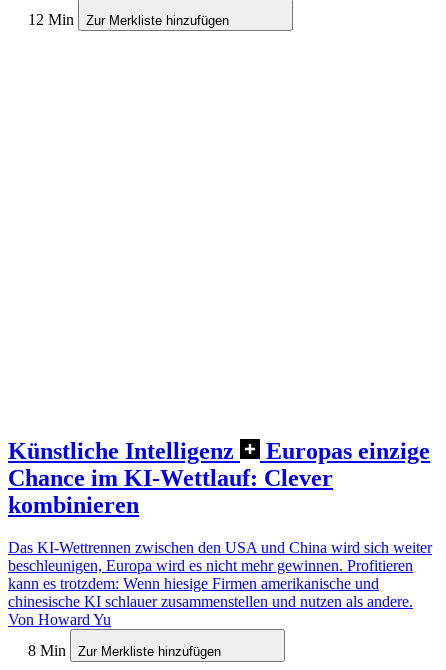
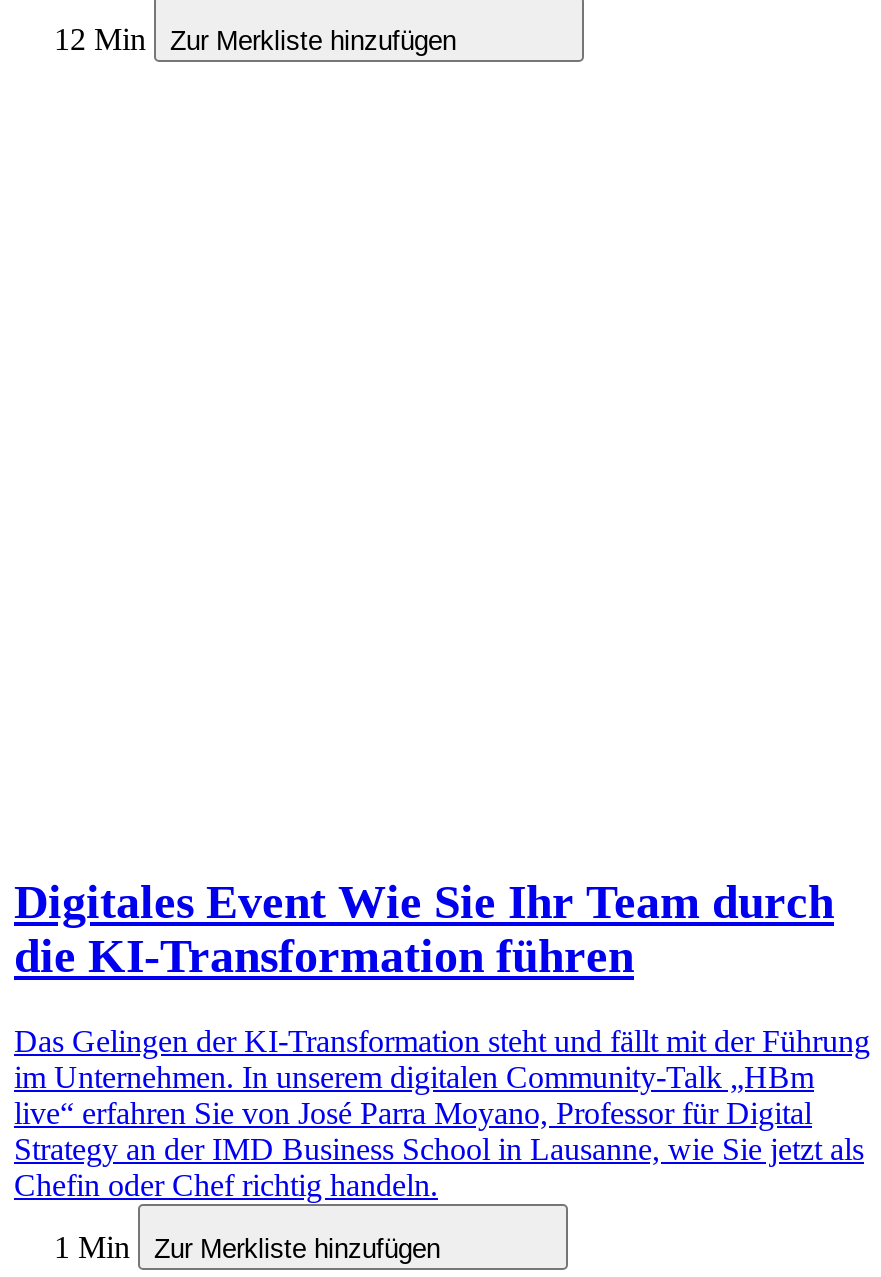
[8,438,430,518] Künstliche Intelligenz | Europas einzige | Chance im KI-Wettlauf: Clever | kombinieren -> [14,877,834,983] Digitales Event Wie Sie Ihr Team durch | die KI-Transformation führen
[8,539,432,628] Das KI-Wettrennen zwischen den USA und China wird sich weiter | beschleunigen, Europa wird es nicht mehr gewinnen. Profitieren | kann es trotzdem: Wenn hiesige Firmen amerikanische und | chinesische KI schlauer zusammenstellen und nutzen als andere. | Von Howard Yu -> [14,1024,870,1202] Das Gelingen der KI-Transformation steht und fällt mit der Führung | im Unternehmen. In unserem digitalen Community-Talk „HBm | live“ erfahren Sie von José Parra Moyano, Professor für Digital | Strategy an der IMD Business School in Lausanne, wie Sie jetzt als | Chefin oder Chef richtig handeln.
[28,642,221,659] 8 Min Zur Merkliste hinzufügen -> [54,1230,440,1264] 1 Min Zur Merkliste hinzufügen

